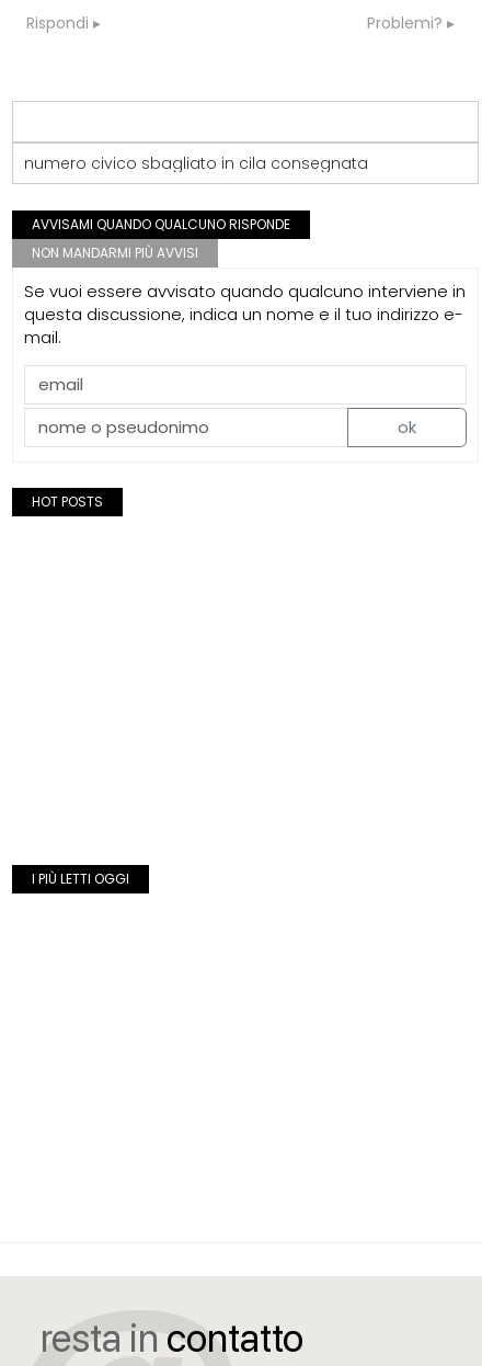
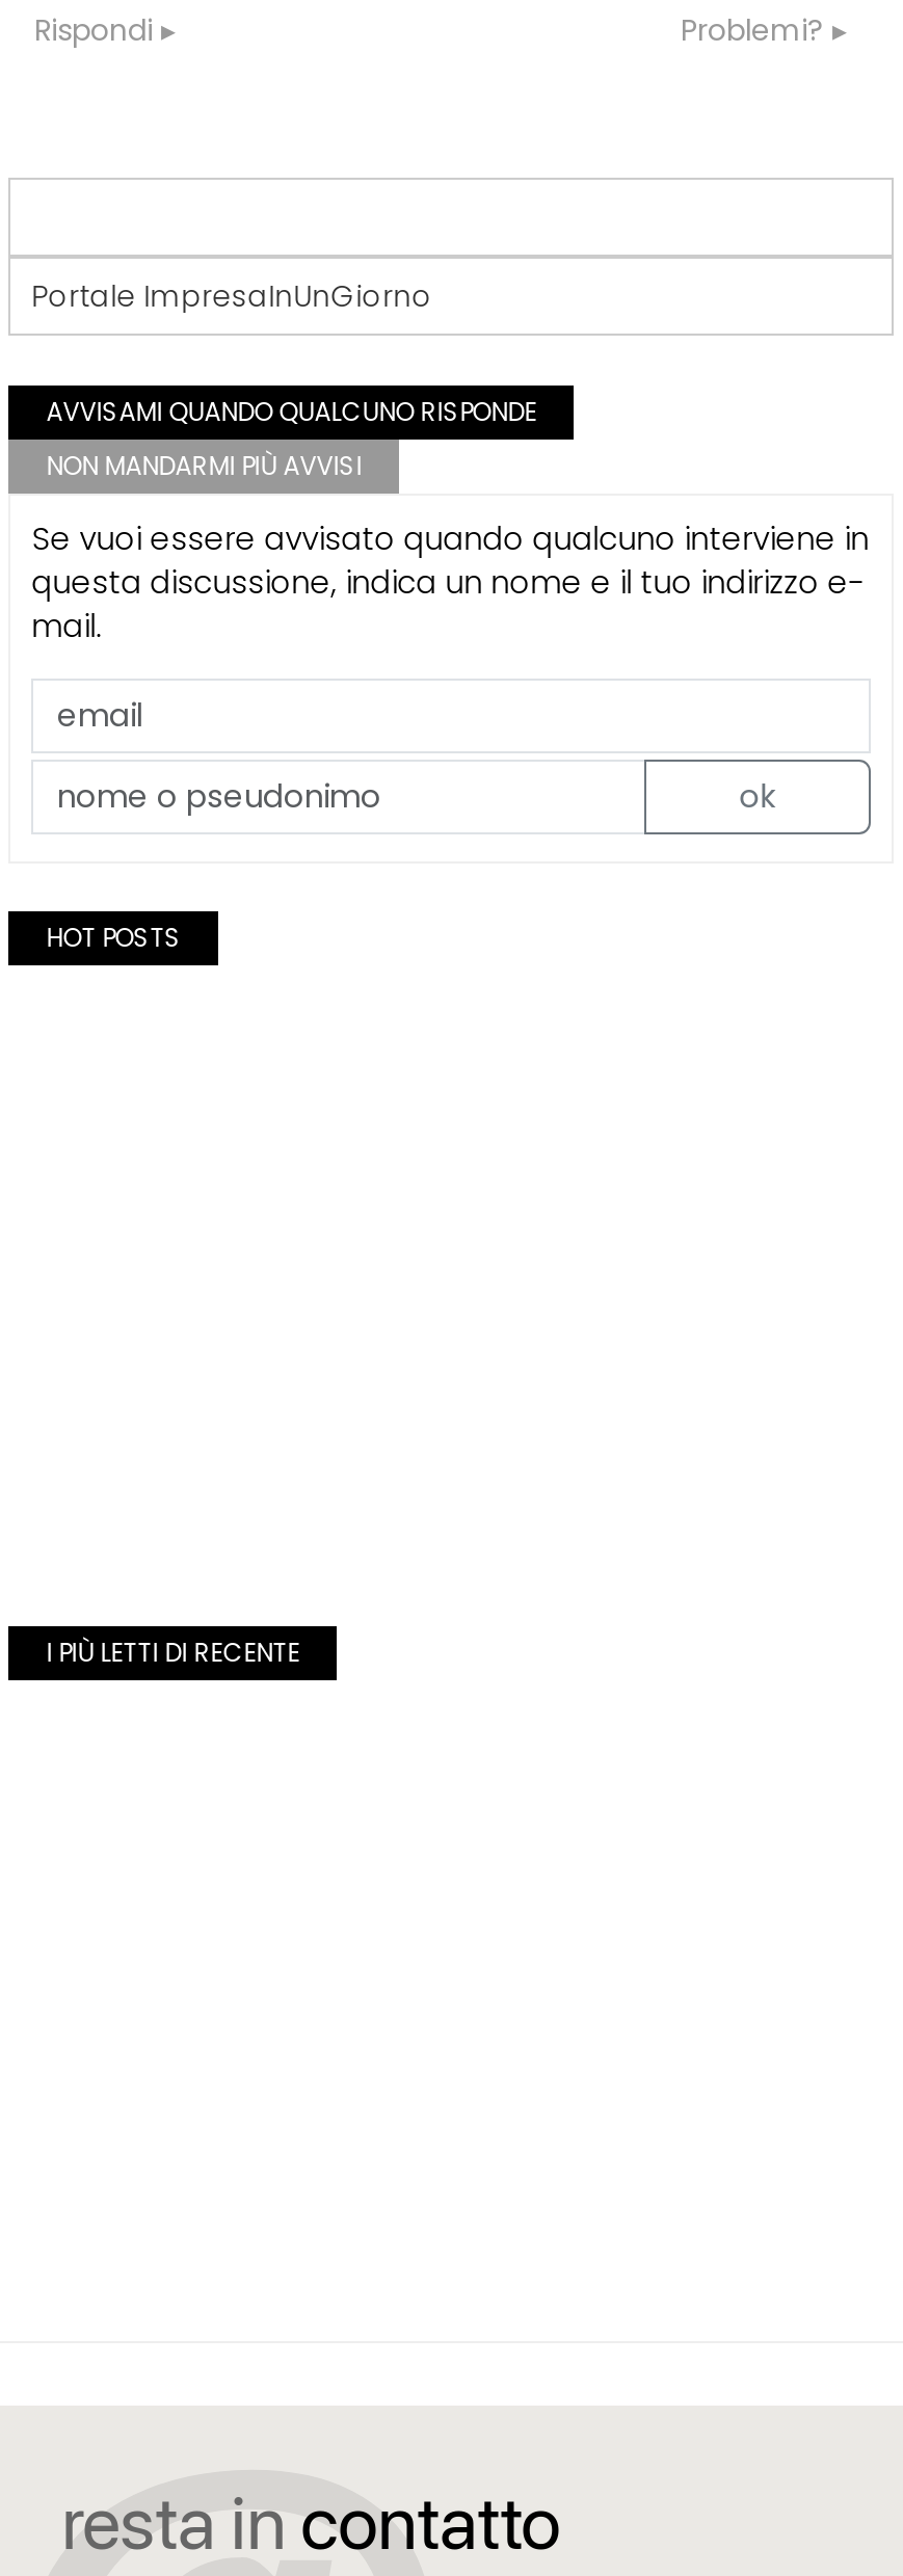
[24,152,368,174] numero civico sbagliato in cila consegnata -> [32,274,433,316] Portale ImpresaInUnGiorno
[32,869,129,888] I PIÙ LETTI OGGI -> [46,1634,300,1669] I PIÙ LETTI DI RECENTE

